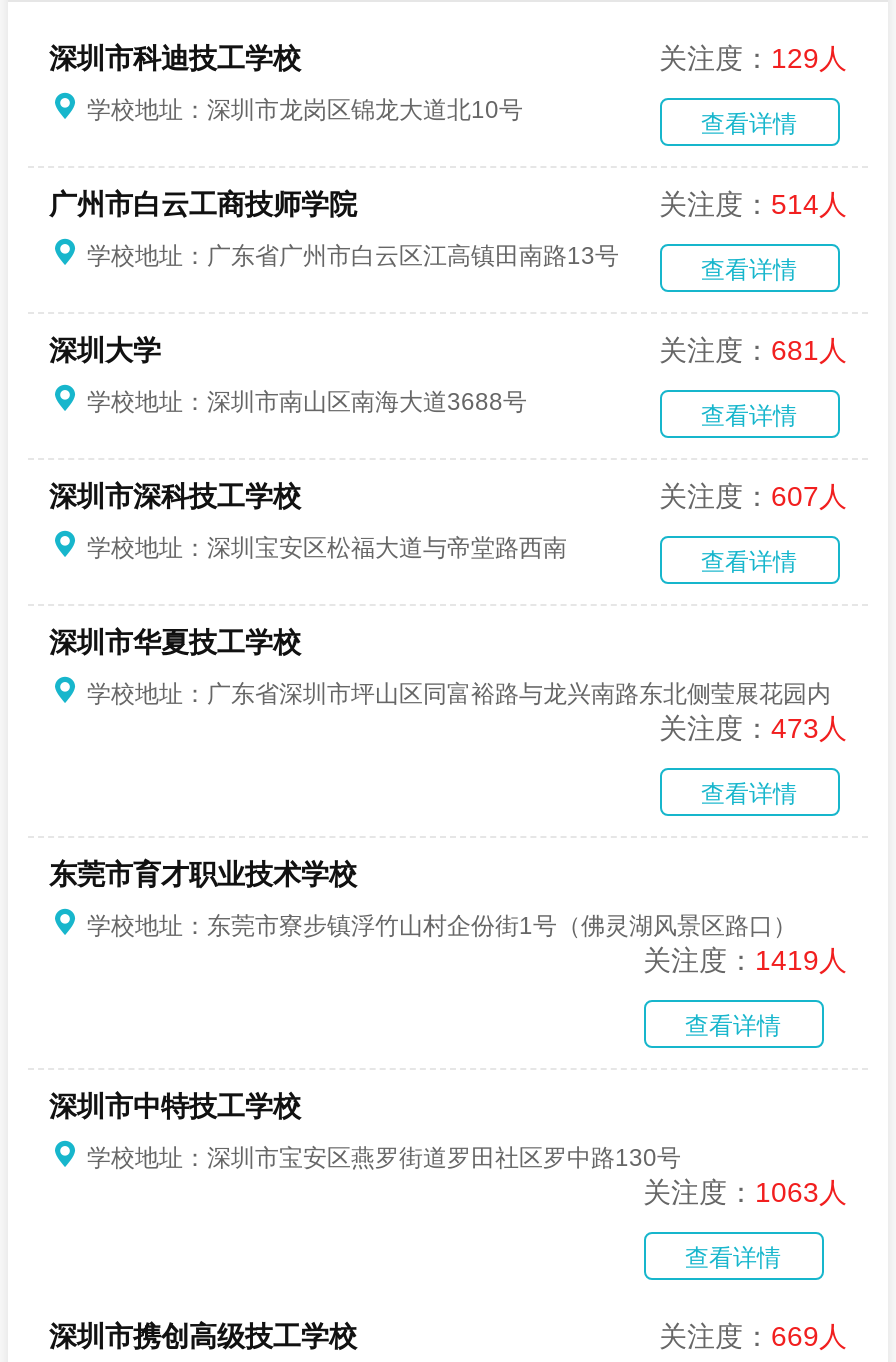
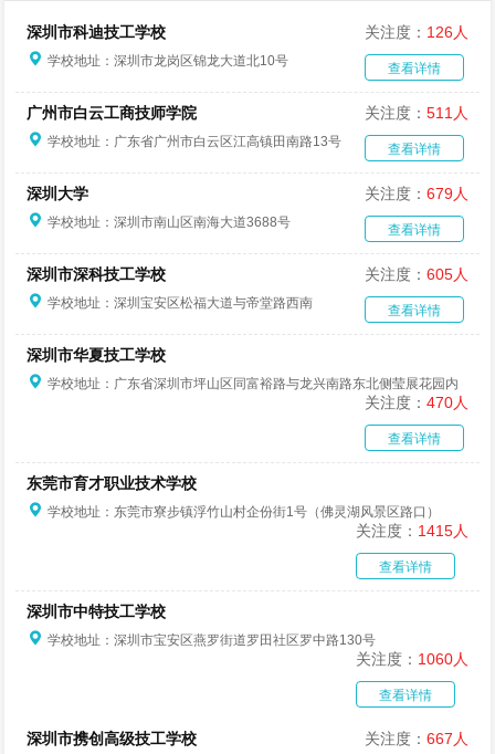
[659,41,847,73] 关注度：129人 -> [364,23,468,40] 关注度：126人
[659,187,847,219] 关注度：514人 -> [364,103,468,121] 关注度：511人
[659,333,847,365] 关注度：681人 -> [364,184,468,202] 关注度：679人
[659,479,847,511] 关注度：607人 -> [364,265,468,282] 关注度：605人
[659,711,847,743] 关注度：473人 -> [364,393,468,411] 关注度：470人
[643,943,847,975] 关注度：1419人 -> [355,521,468,539] 关注度：1415人
[643,1175,847,1207] 关注度：1063人 -> [355,650,468,667] 关注度：1060人
[659,1319,847,1351] 关注度：669人 -> [364,729,468,747] 关注度：667人

